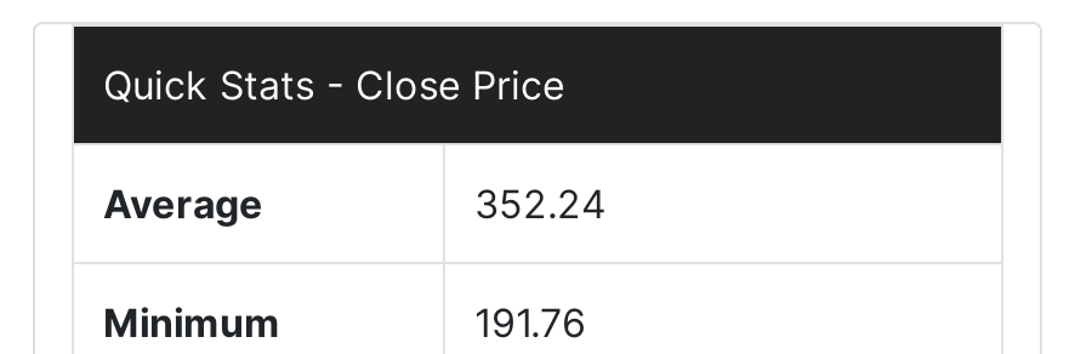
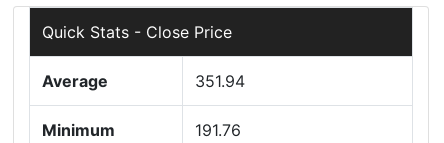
[474,179,605,228] 352.24 -> [195,71,245,91] 351.94

